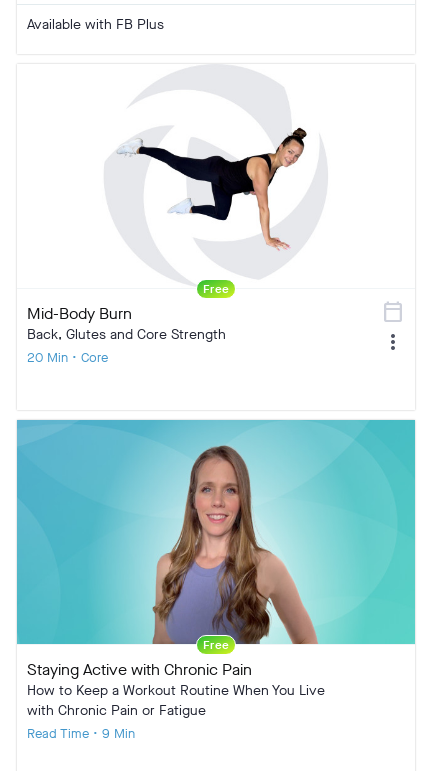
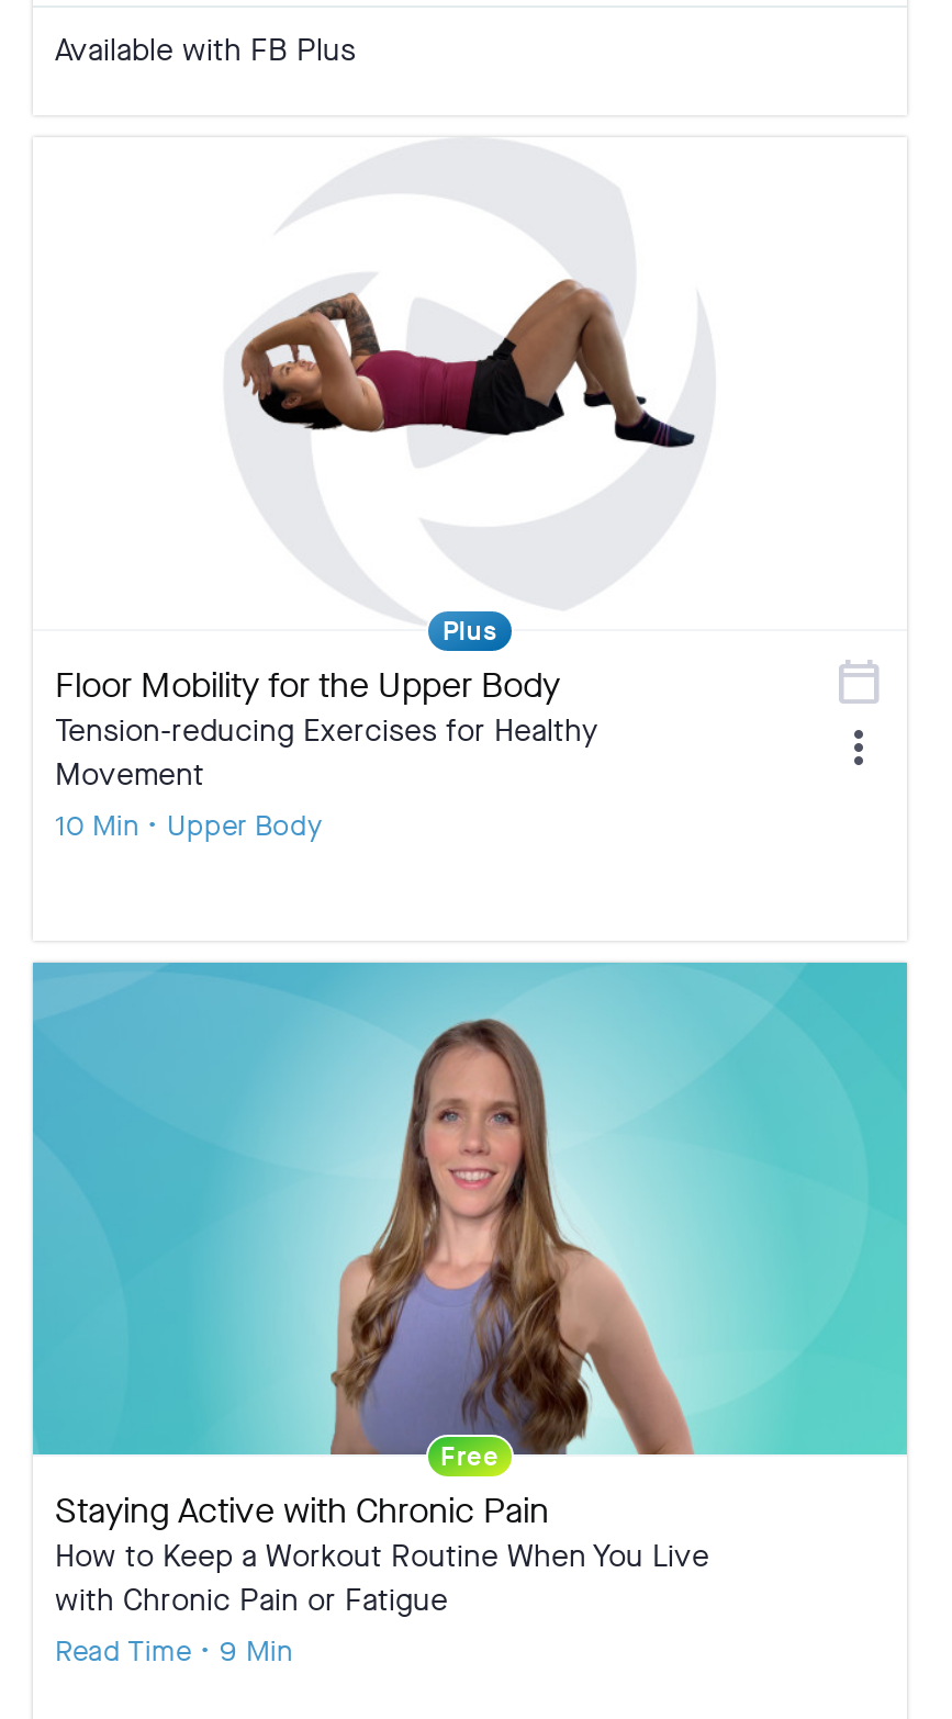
[27,127,318,366] [image] | Free | Mid-Body Burn | Back, Glutes and Core Strength | 20 Min • Core -> [55,278,696,844] [image] | Plus | Floor Mobility for the Upper Body | Tension-reducing Exercises for Healthy | Movement | 10 Min • Upper Body

